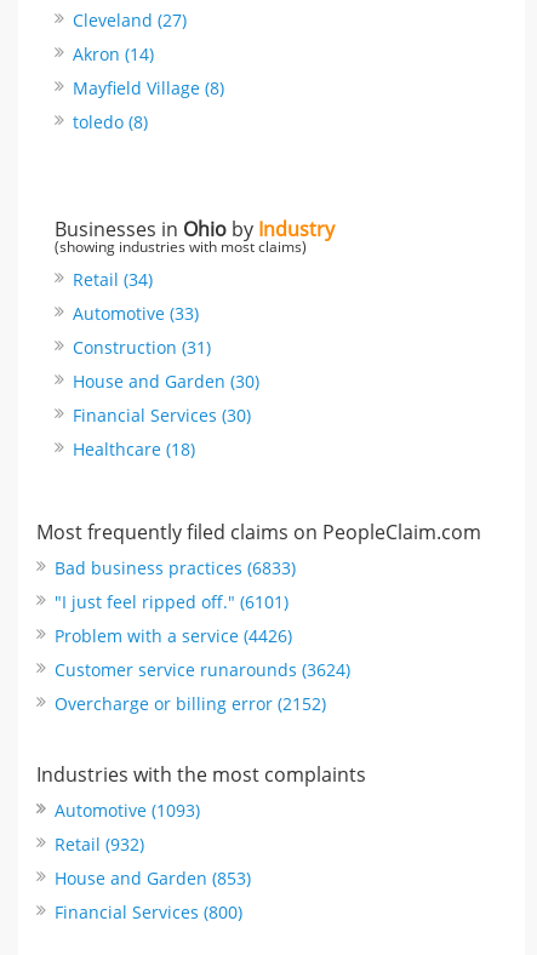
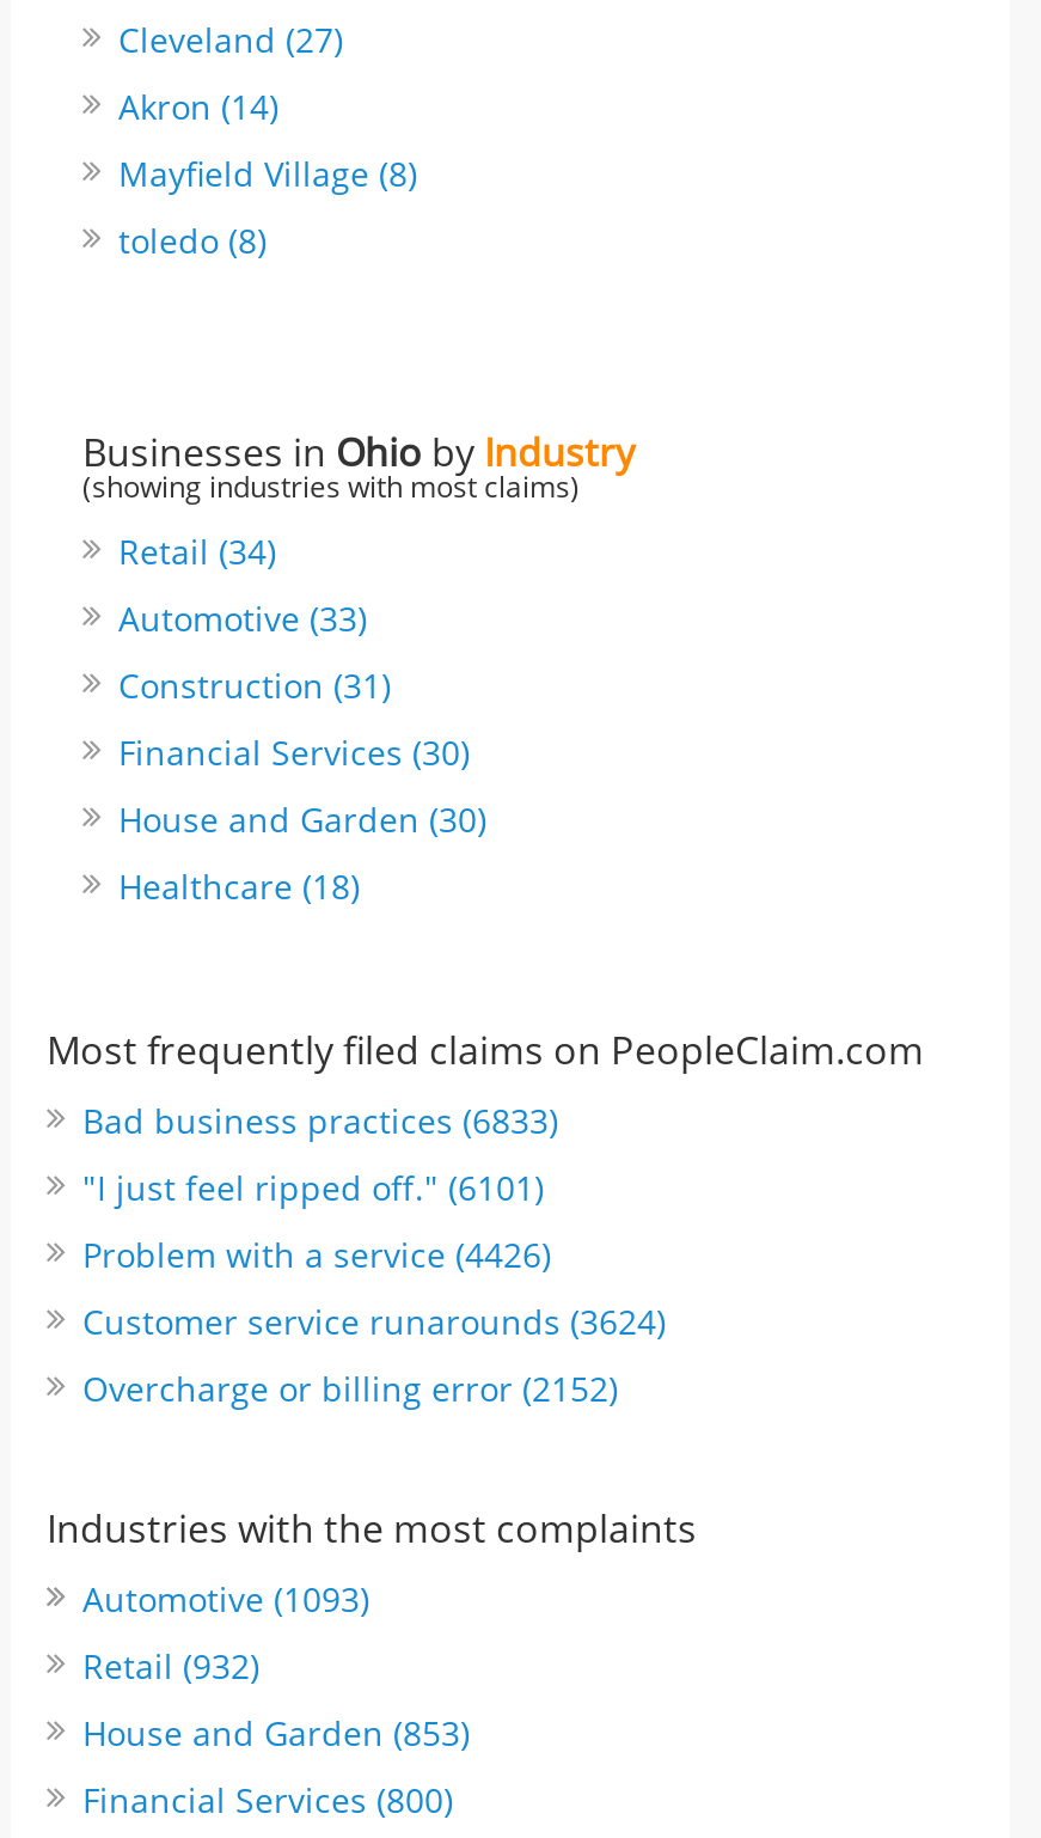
moved [73,369,259,392] -> [118,796,486,841]: House and Garden (30)
moved [73,403,251,426] -> [118,729,470,774]: Financial Services (30)

